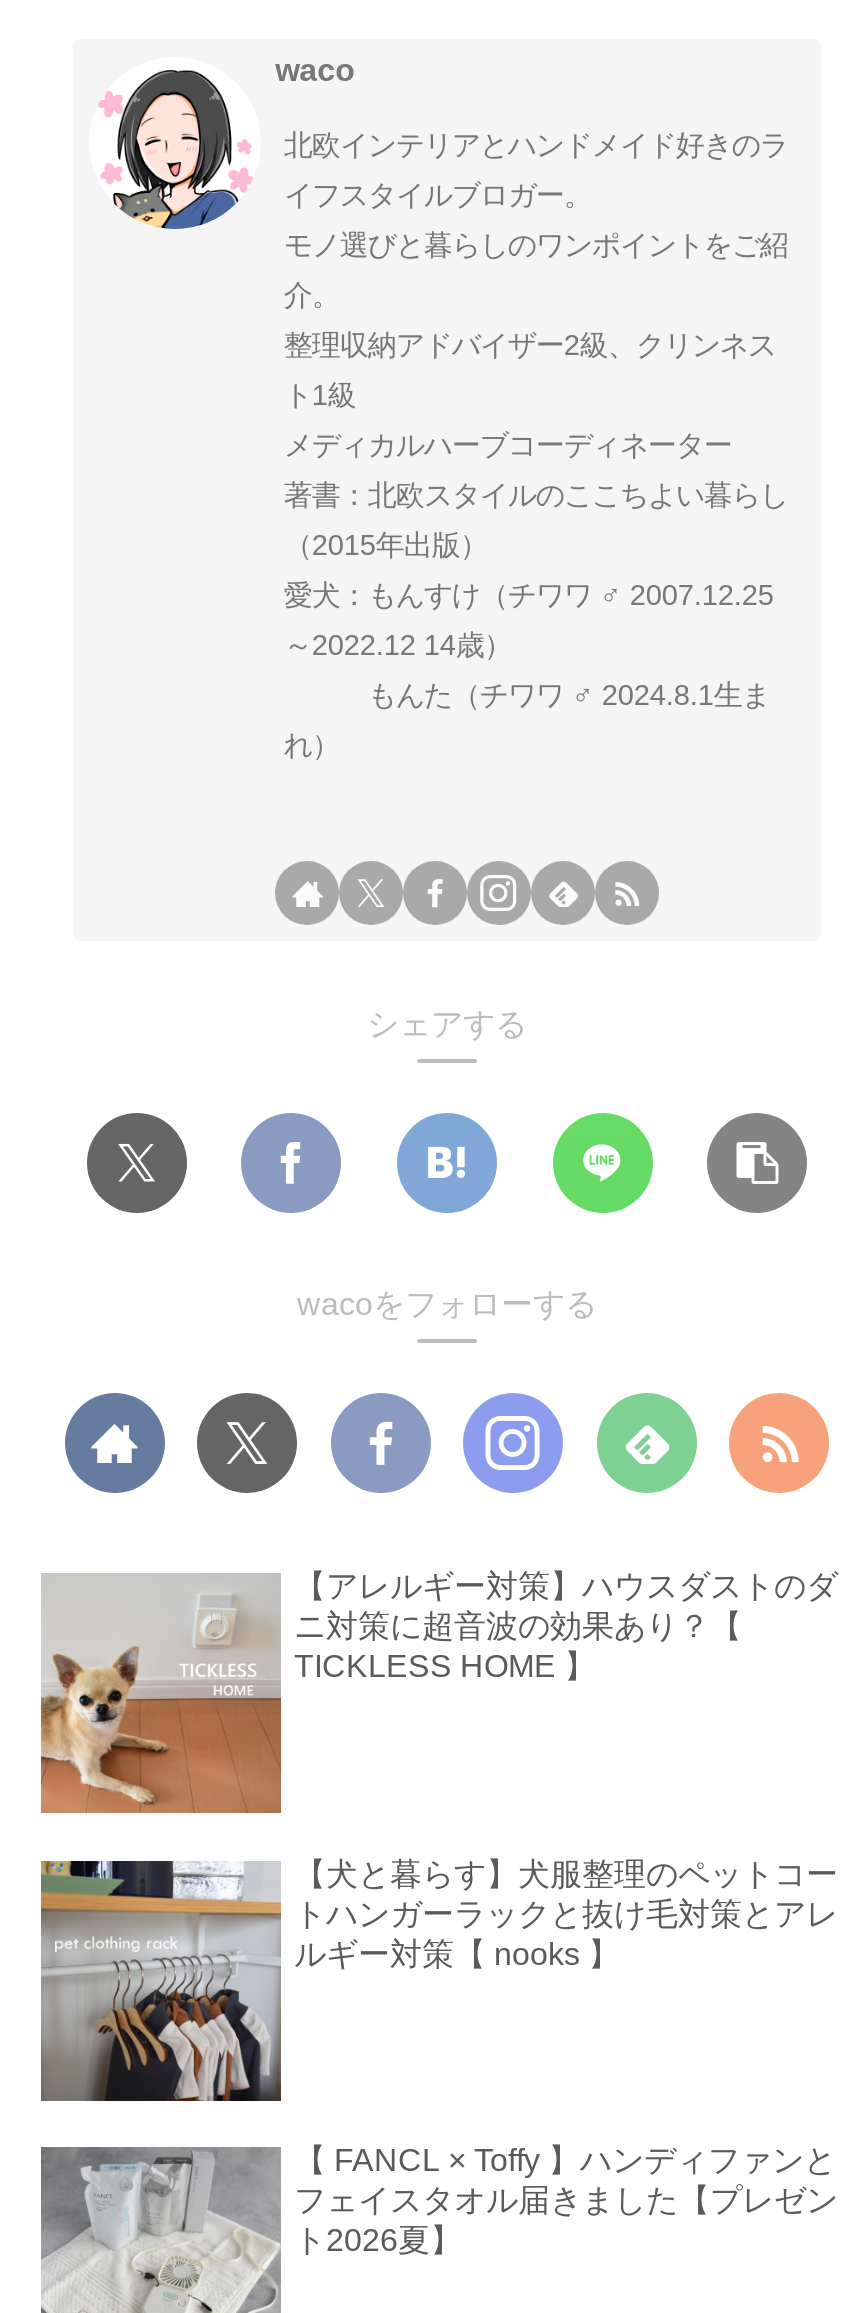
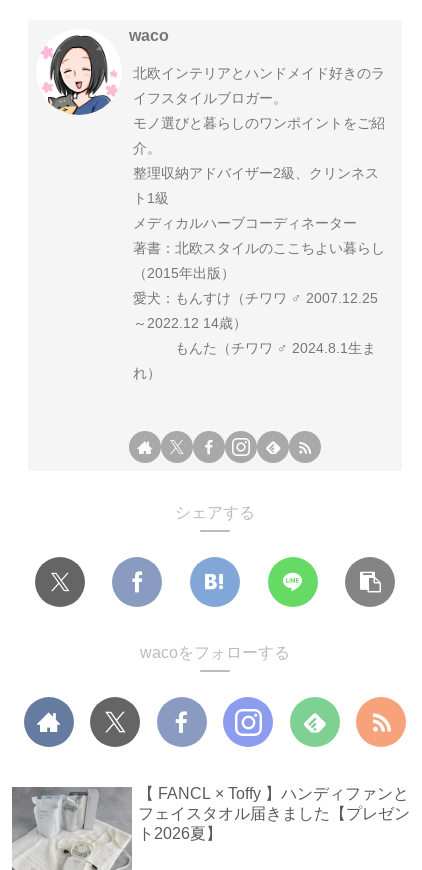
[39,1570,838,1815] [image] | 【アレルギー対策】ハウスダストのダ | ニ対策に超音波の効果あり？【 | TICKLESS HOME 】 -> none
[41,1856,838,2103] [image] | 【犬と暮らす】犬服整理のペットコー | トハンガーラックと抜け毛対策とアレ | ルギー対策【 nooks 】 -> none

